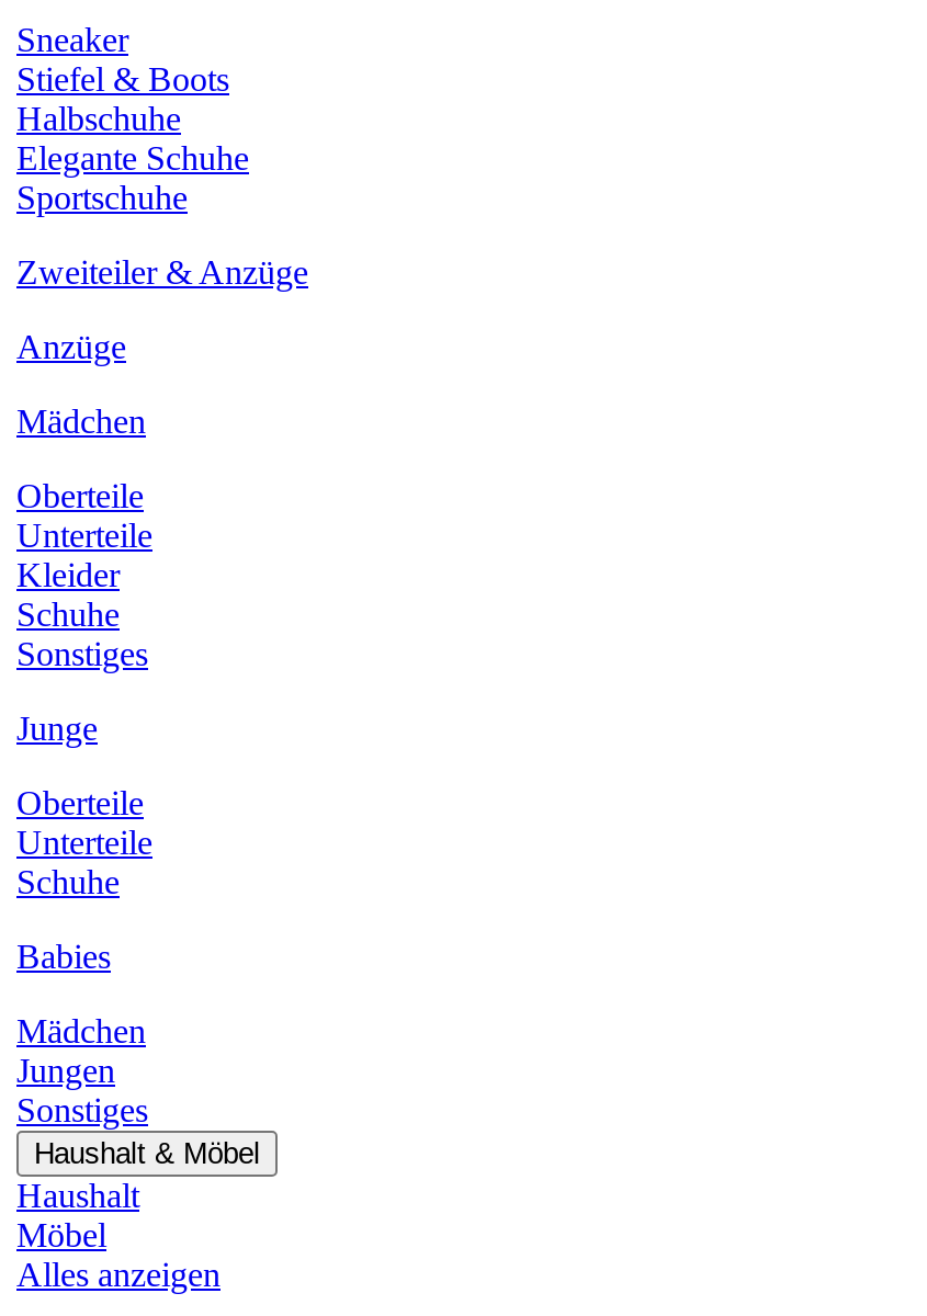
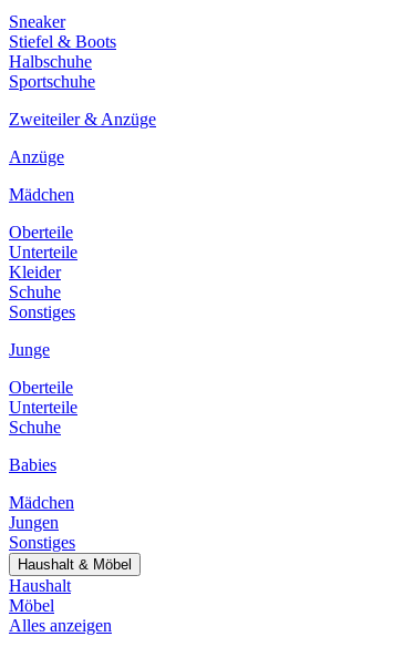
[16,139,249,176] Elegante Schuhe -> none

